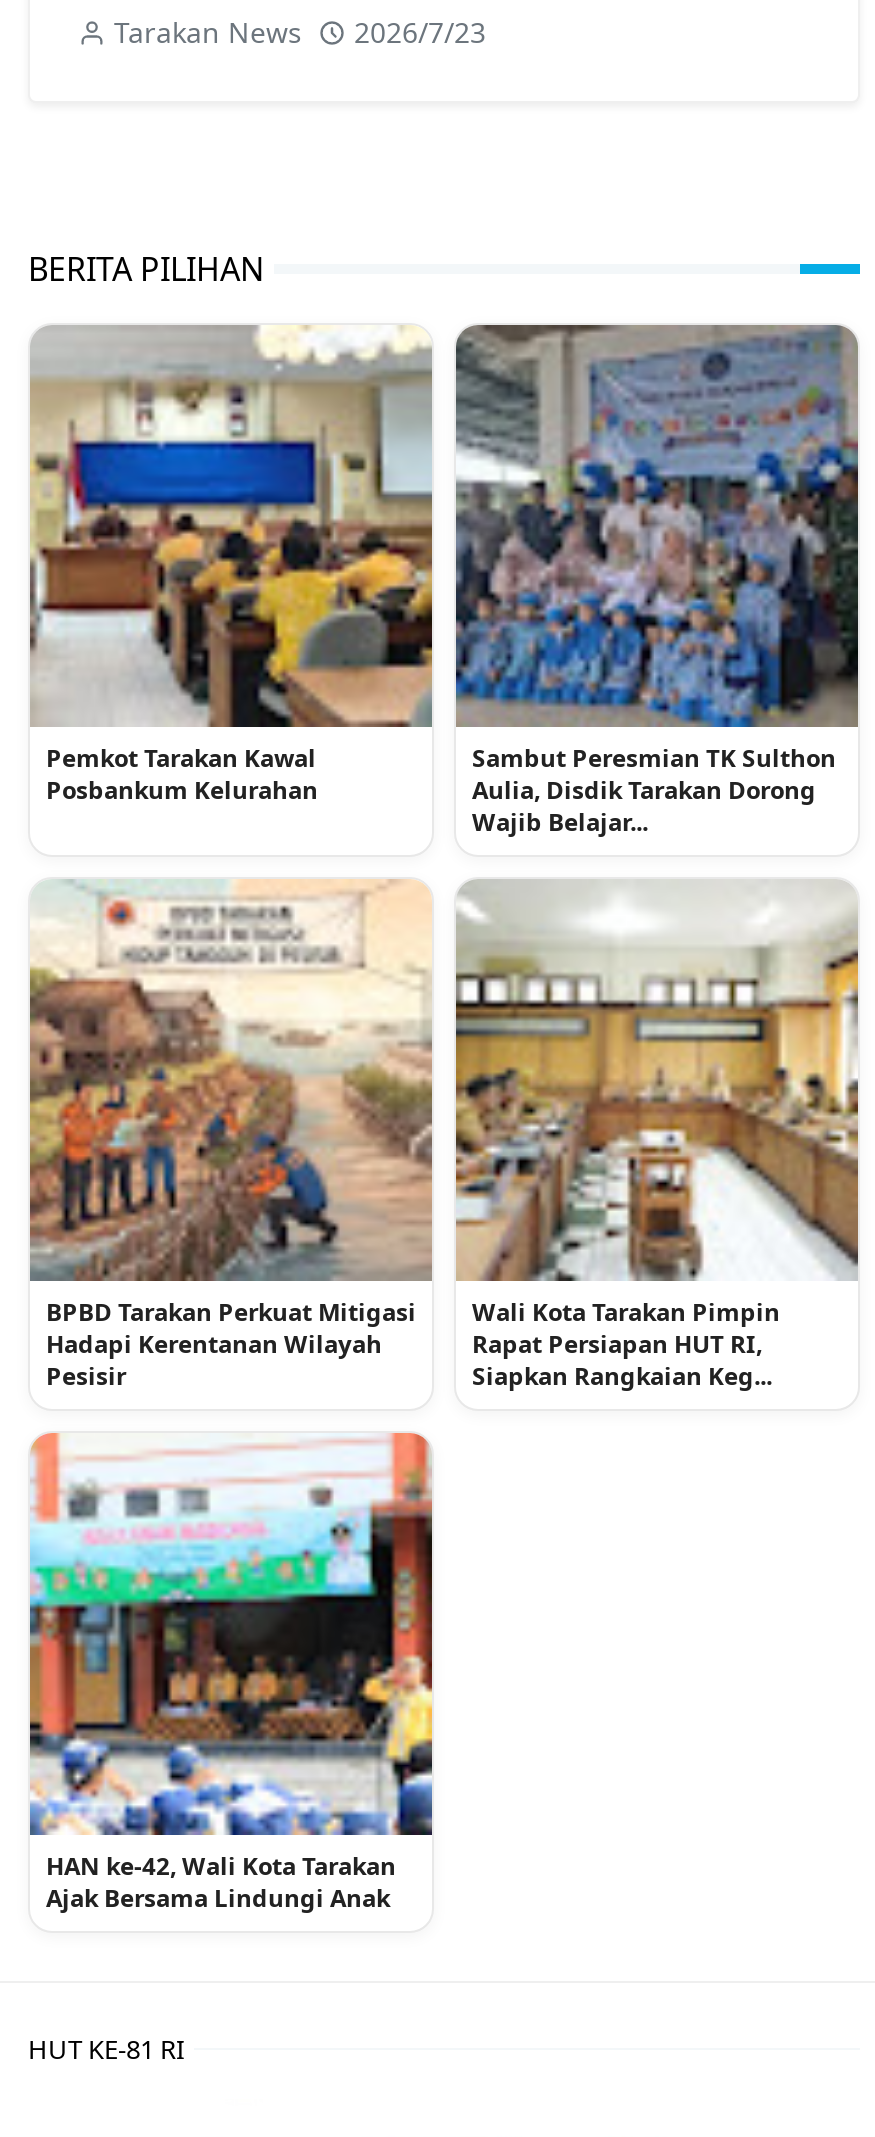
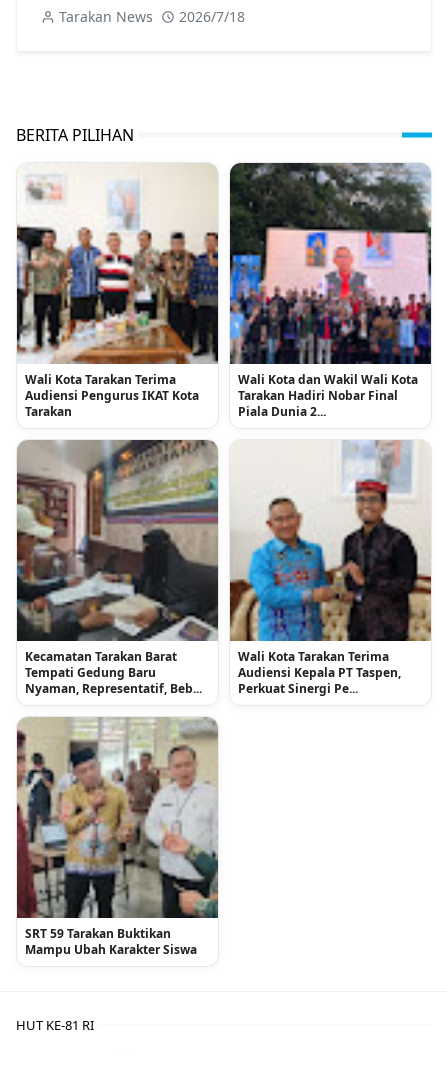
[114,13,486,51] Tarakan News 2026/7/23 -> [59,7,245,26] Tarakan News 2026/7/18
[28,325,434,807] [image] | Pemkot Tarakan Kawal | Posbankum Kelurahan -> [16,163,219,420] [image] | Wali Kota Tarakan Terima | Audiensi Pengurus IKAT Kota | Tarakan
[454,325,860,839] [image] | Sambut Peresmian TK Sulthon | Aulia, Disdik Tarakan Dorong | Wajib Belajar... -> [229,163,432,420] [image] | Wali Kota dan Wakil Wali Kota | Tarakan Hadiri Nobar Final | Piala Dunia 2...
[28,879,434,1393] [image] | BPBD Tarakan Perkuat Mitigasi | Hadapi Kerentanan Wilayah | Pesisir -> [16,439,219,697] [image] | Kecamatan Tarakan Barat | Tempati Gedung Baru | Nyaman, Representatif, Beb...
[454,879,860,1393] [image] | Wali Kota Tarakan Pimpin | Rapat Persiapan HUT RI, | Siapkan Rangkaian Keg... -> [229,440,431,697] [image] | Wali Kota Tarakan Terima | Audiensi Kepala PT Taspen, | Perkuat Sinergi Pe...
[28,1433,434,1915] [image] | HAN ke-42, Wali Kota Tarakan | Ajak Bersama Lindungi Anak -> [16,716,219,958] [image] | SRT 59 Tarakan Buktikan | Mampu Ubah Karakter Siswa

